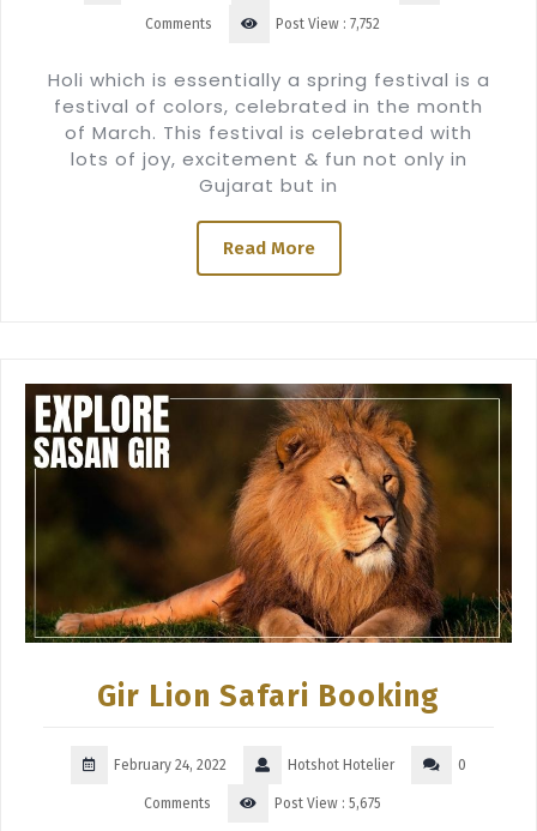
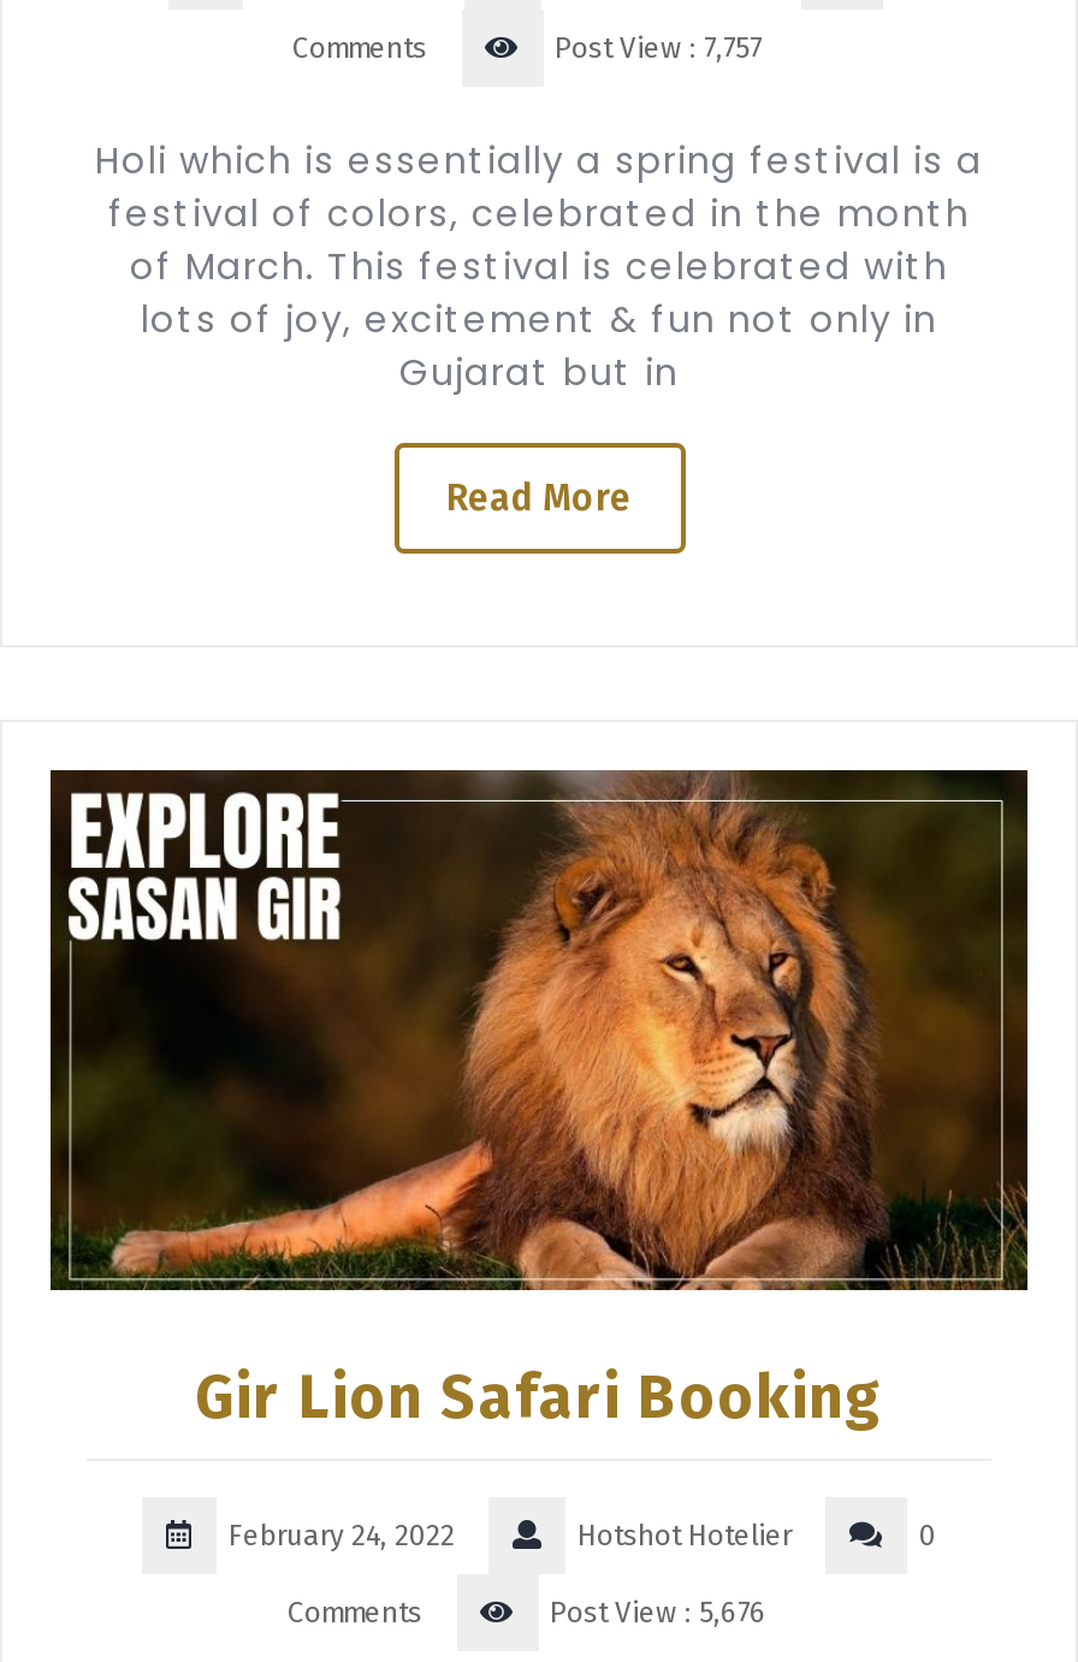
[276,15,380,32] Post View : 7,752 -> [555,31,762,65] Post View : 7,757
[274,796,381,812] Post View : 5,675 -> [550,1597,766,1630] Post View : 5,676

